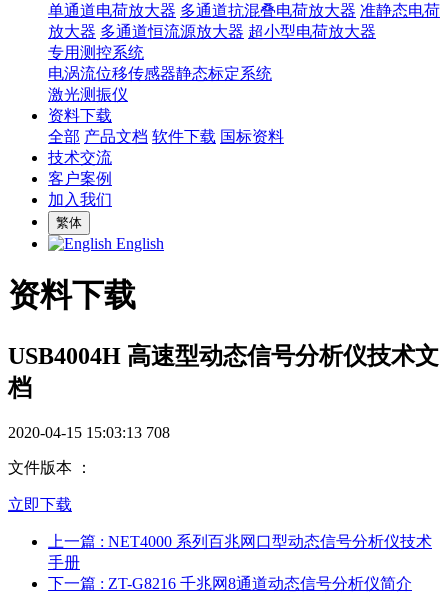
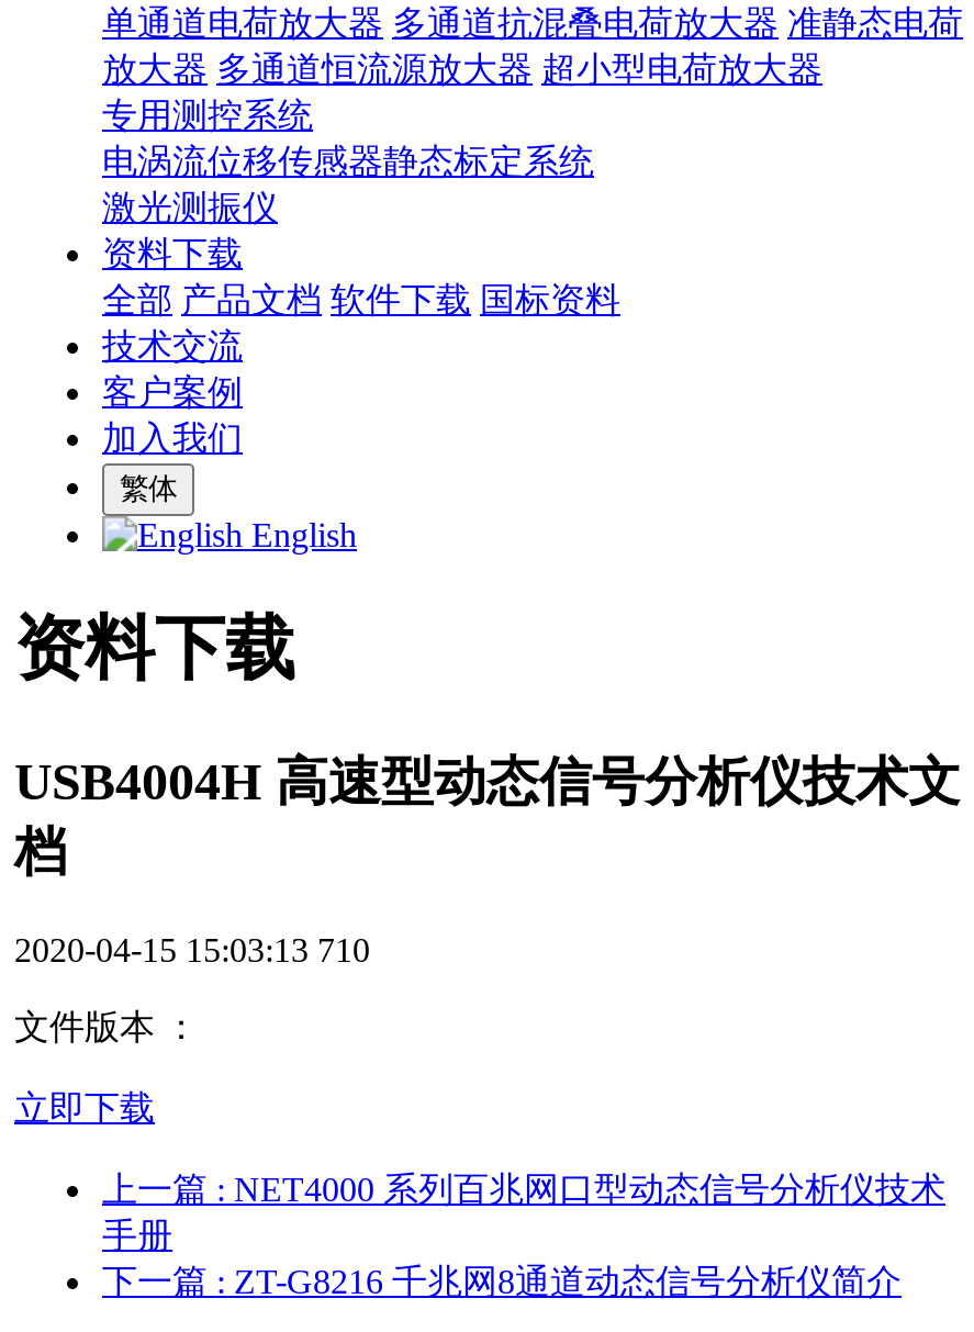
[8,424,170,441] 2020-04-15 15:03:13 708 -> [14,931,370,968] 2020-04-15 15:03:13 710

